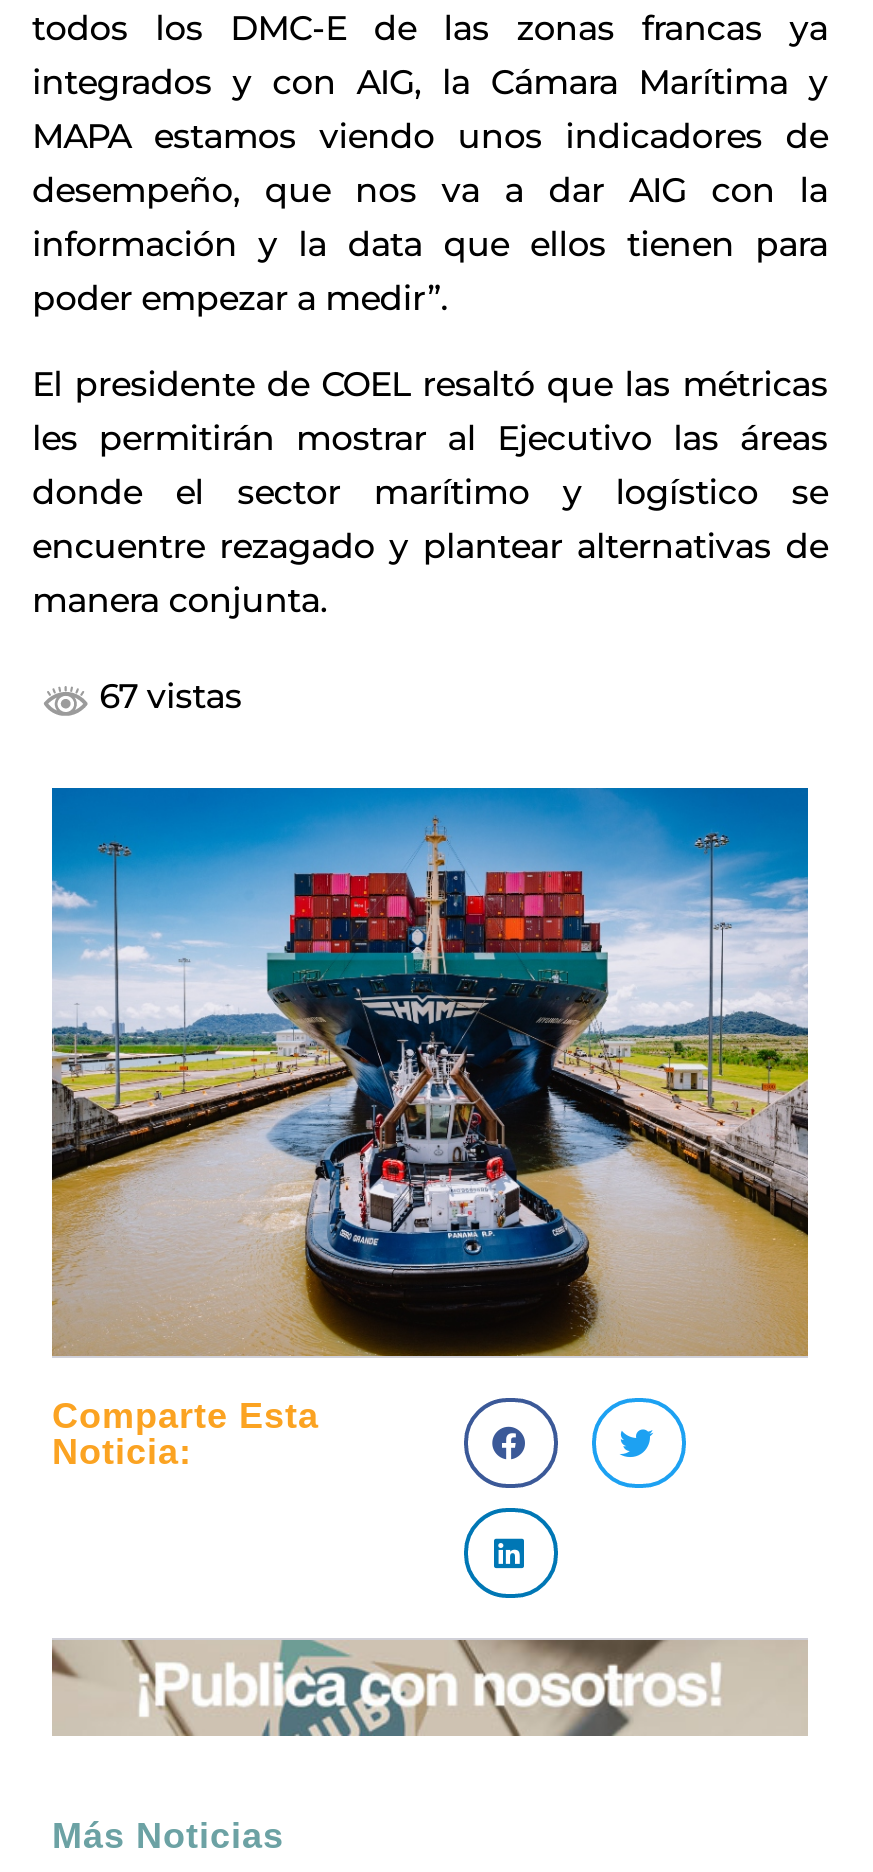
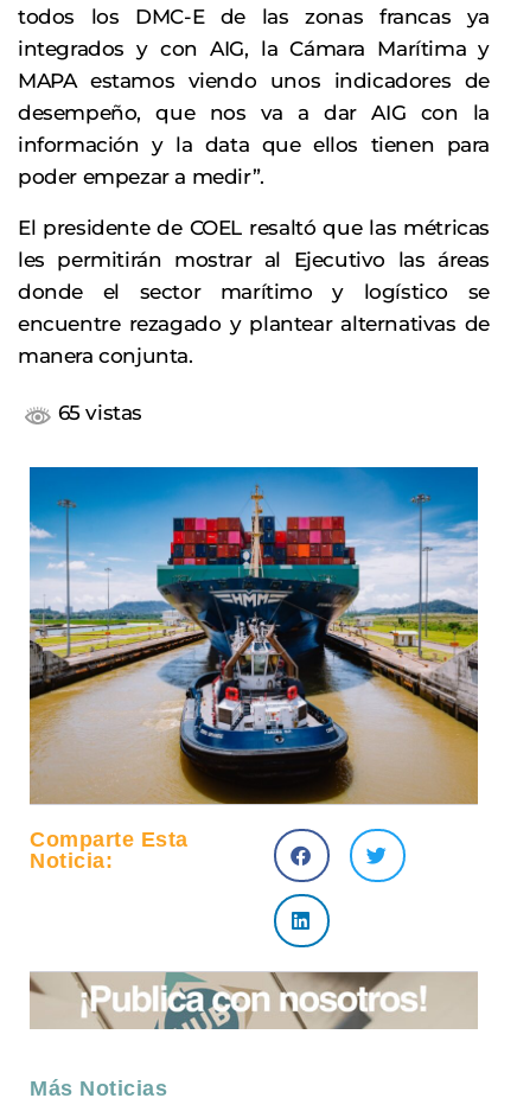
[90,676,242,716] 67 vistas -> [52,401,142,425] 65 vistas

